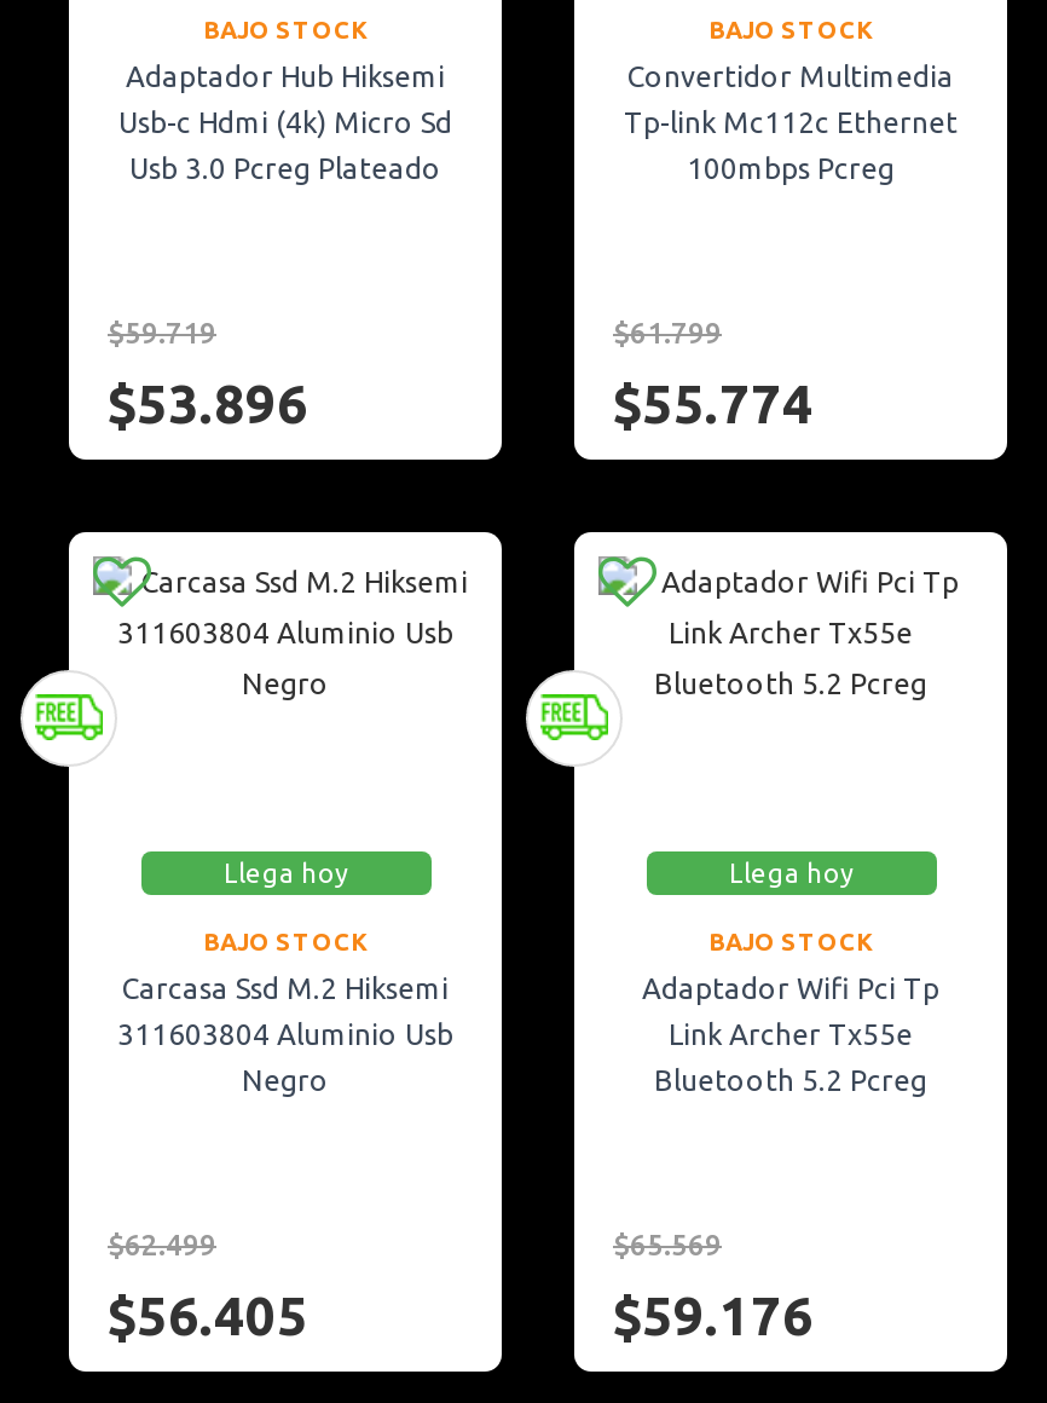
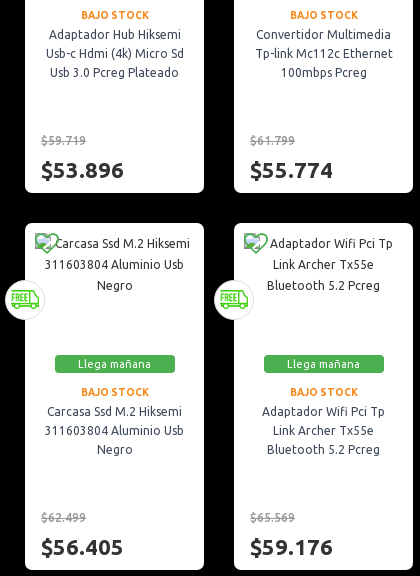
[224,859,347,888] Llega hoy -> [78,358,151,370] Llega mañana
[729,859,852,888] Llega hoy -> [287,358,360,370] Llega mañana

